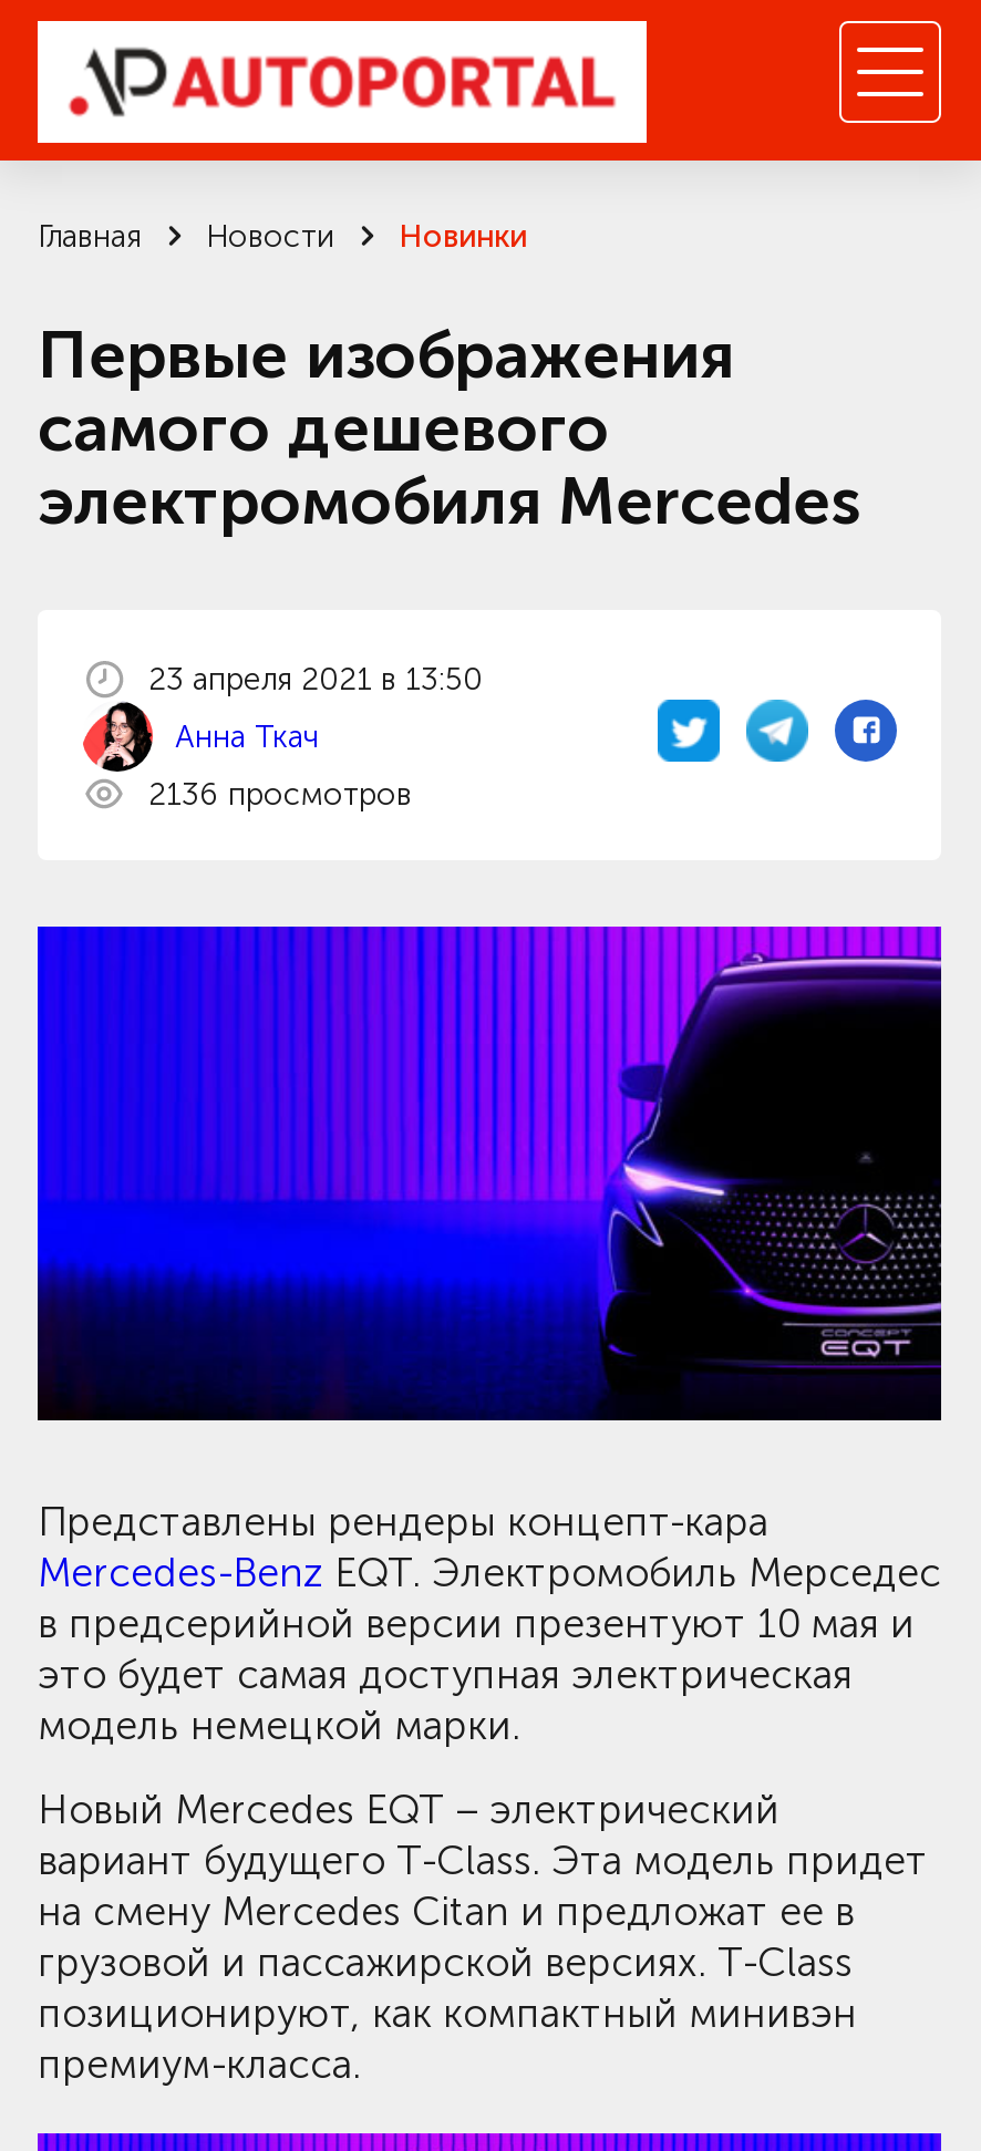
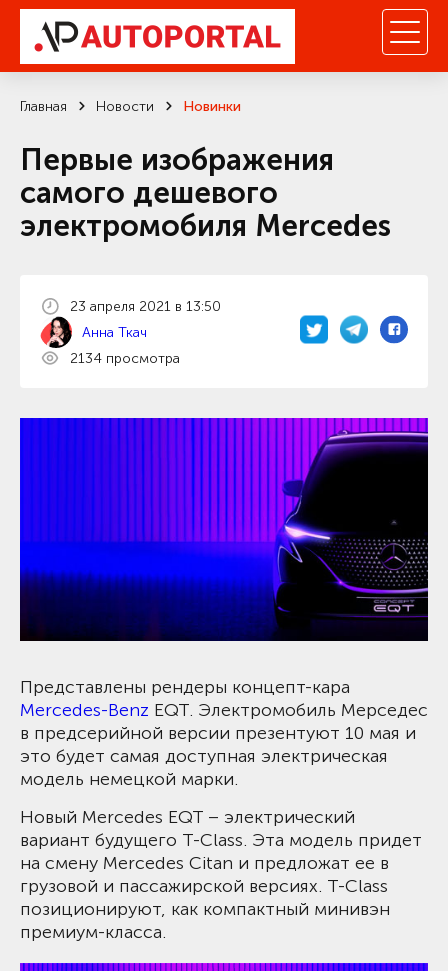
[148,776,412,814] 2136 просмотров -> [70,350,180,367] 2134 просмотра

